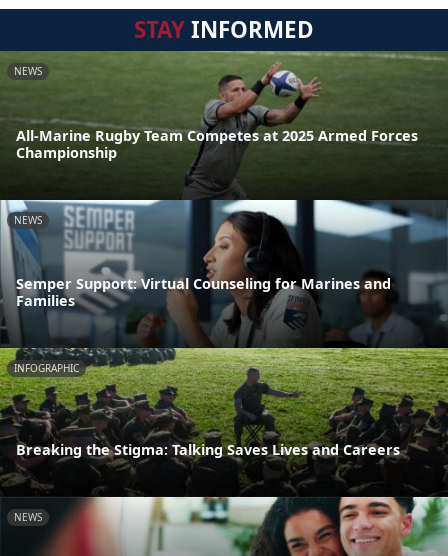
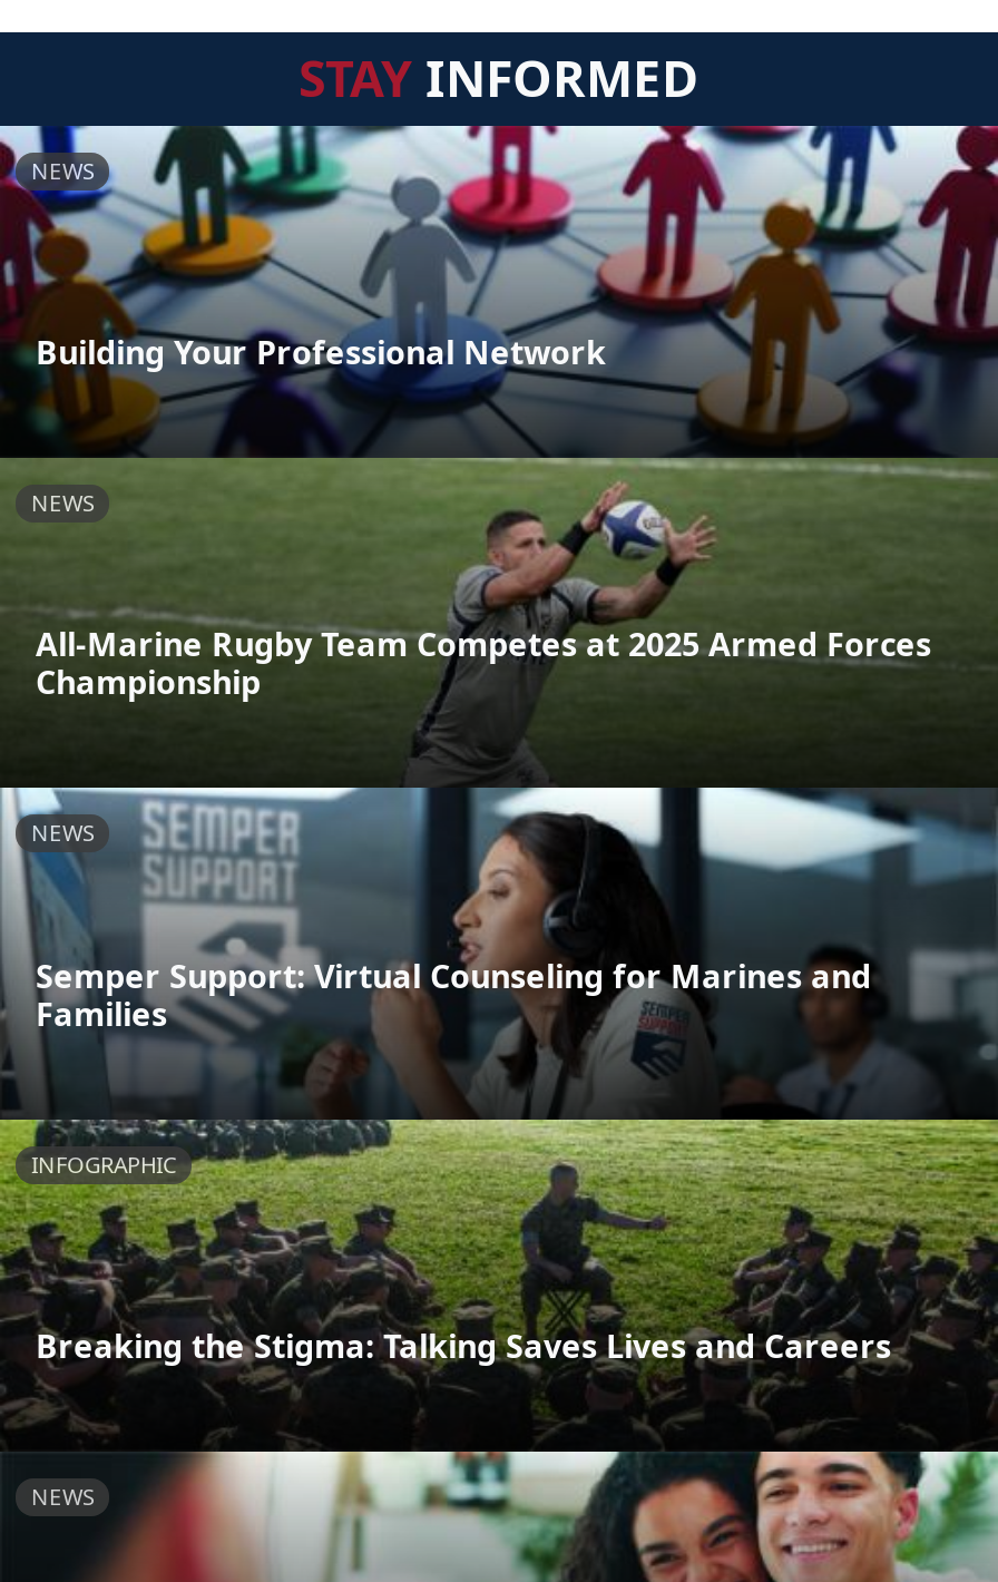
none -> [7,124,991,451] [image] | NEWS
none -> [36,330,606,373] Building Your Professional Network

